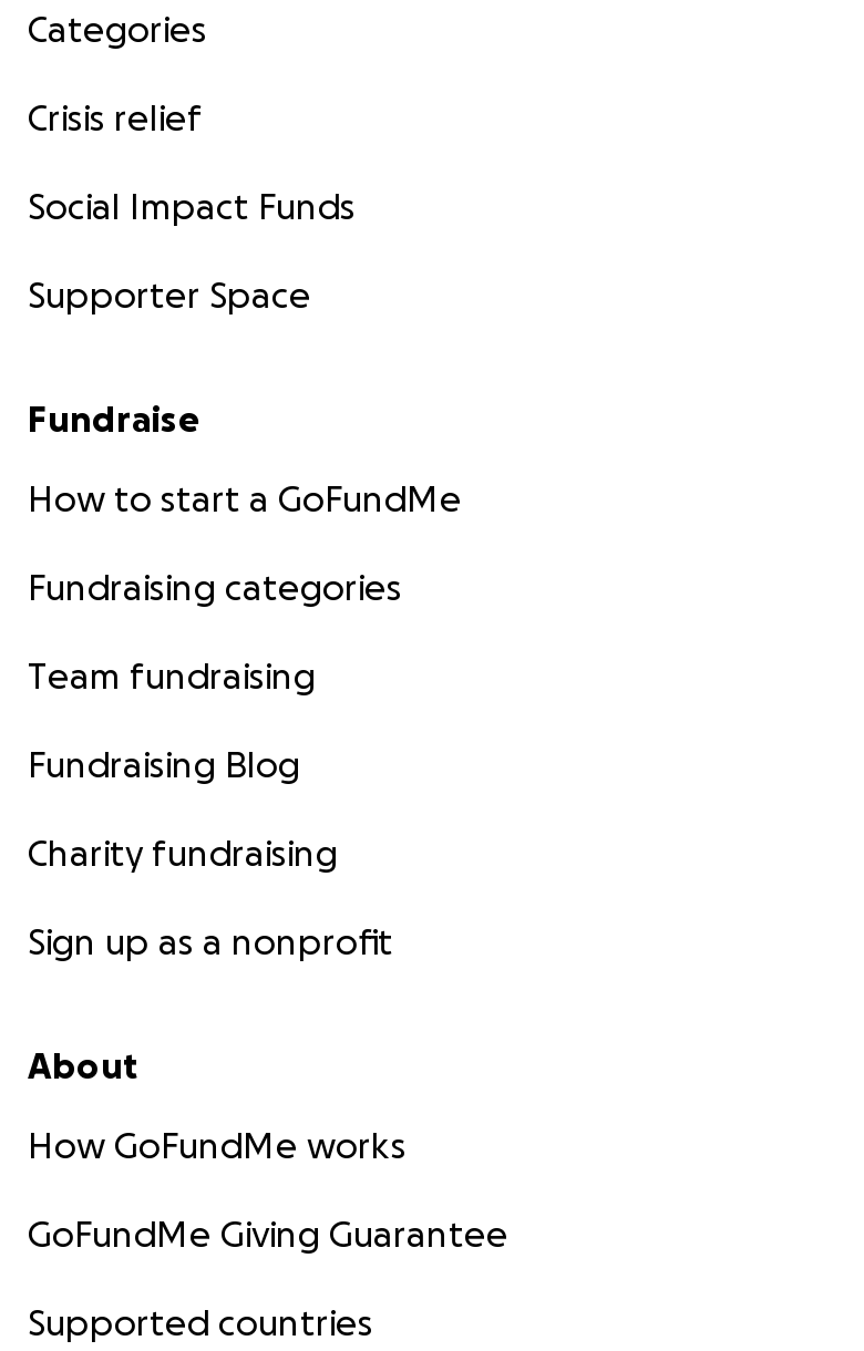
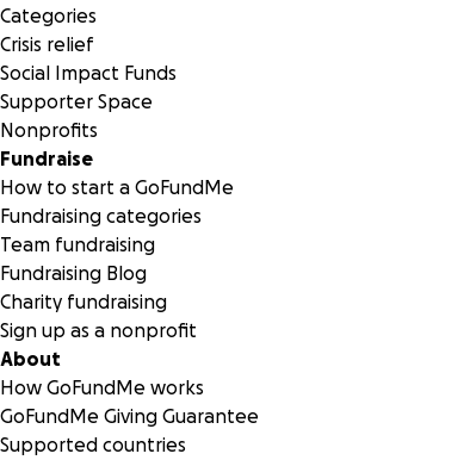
none -> [0,119,98,141] Nonprofits

